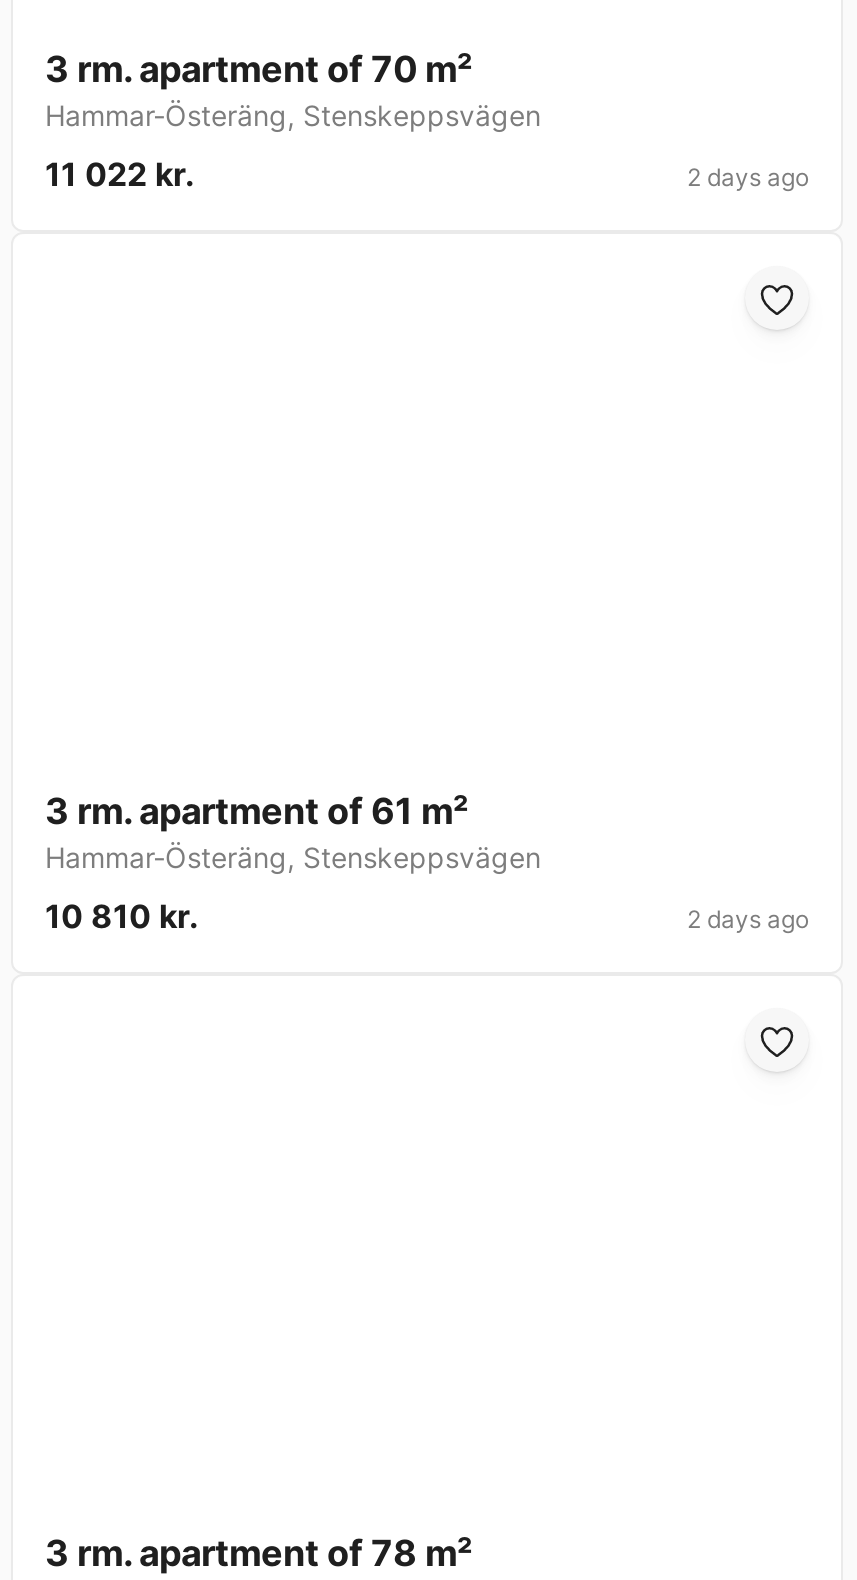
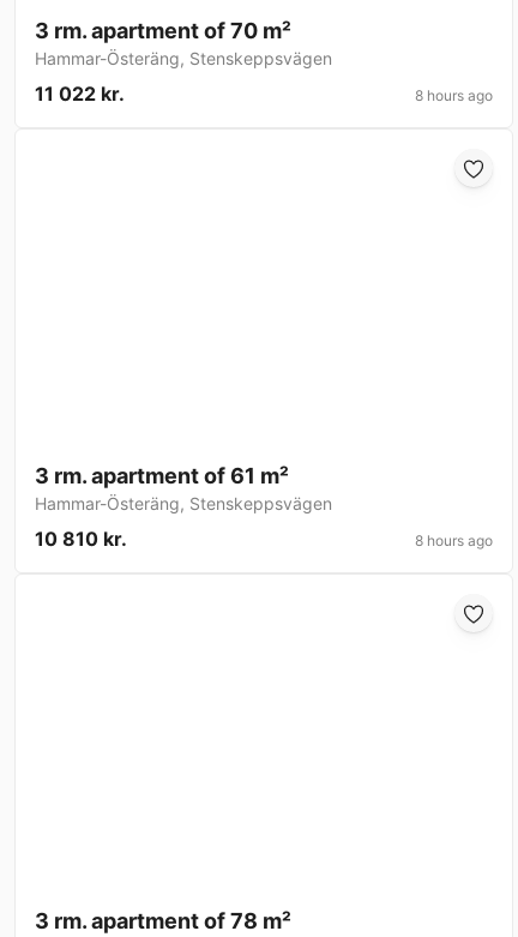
[687,163,809,193] 2 days ago -> [415,87,493,105] 8 hours ago
[687,905,809,935] 2 days ago -> [415,532,493,550] 8 hours ago

